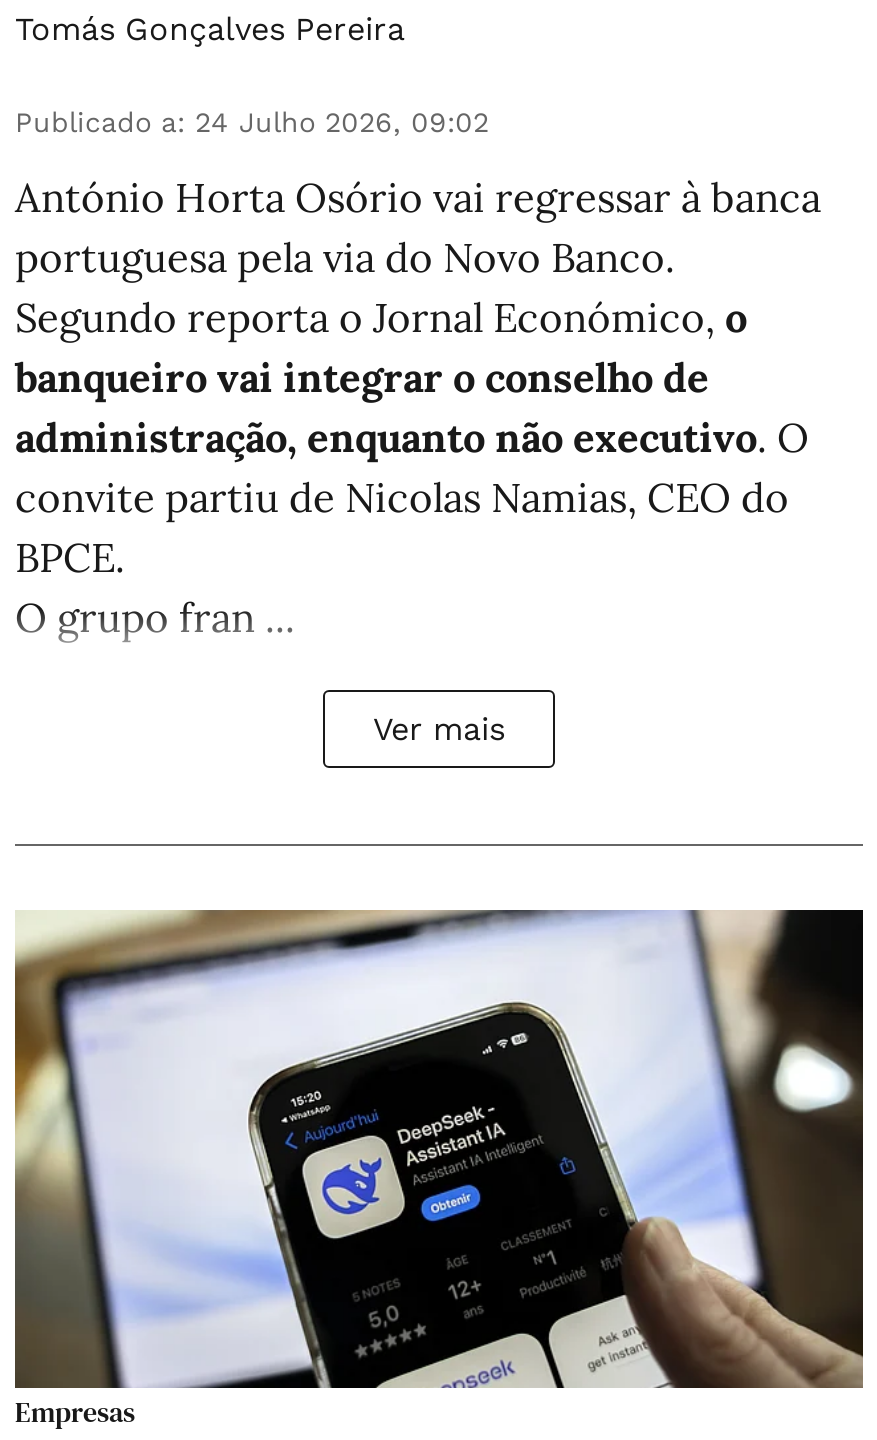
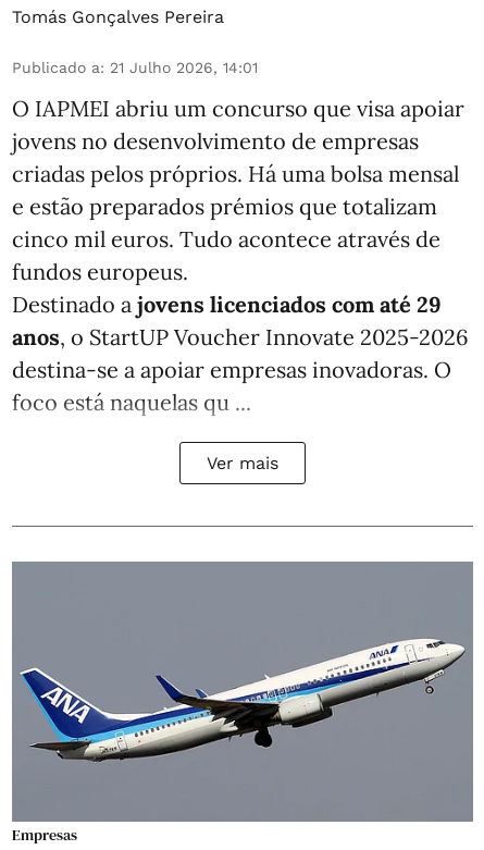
[15,106,489,138] Publicado a: 24 Julho 2026, 09:02 -> [12,59,258,76] Publicado a: 21 Julho 2026, 14:01
[15,172,821,642] António Horta Osório vai regressar à banca | portuguesa pela via do Novo Banco. | Segundo reporta o Jornal Económico, o | banqueiro vai integrar o conselho de | administração, enquanto não executivo. O | convite partiu de Nicolas Namias, CEO do | BPCE. | O grupo fran ... -> [12,95,469,416] O IAPMEI abriu um concurso que visa apoiar | jovens no desenvolvimento de empresas | criadas pelos próprios. Há uma bolsa mensal | e estão preparados prémios que totalizam | cinco mil euros. Tudo acontece através de | fundos europeus. | Destinado a jovens licenciados com até 29 | anos, o StartUP Voucher Innovate 2025-2026 | destina-se a apoiar empresas inovadoras. O | foco está naquelas qu ...
[13,910,863,1390] [image] -> [11,562,473,822] [image]

